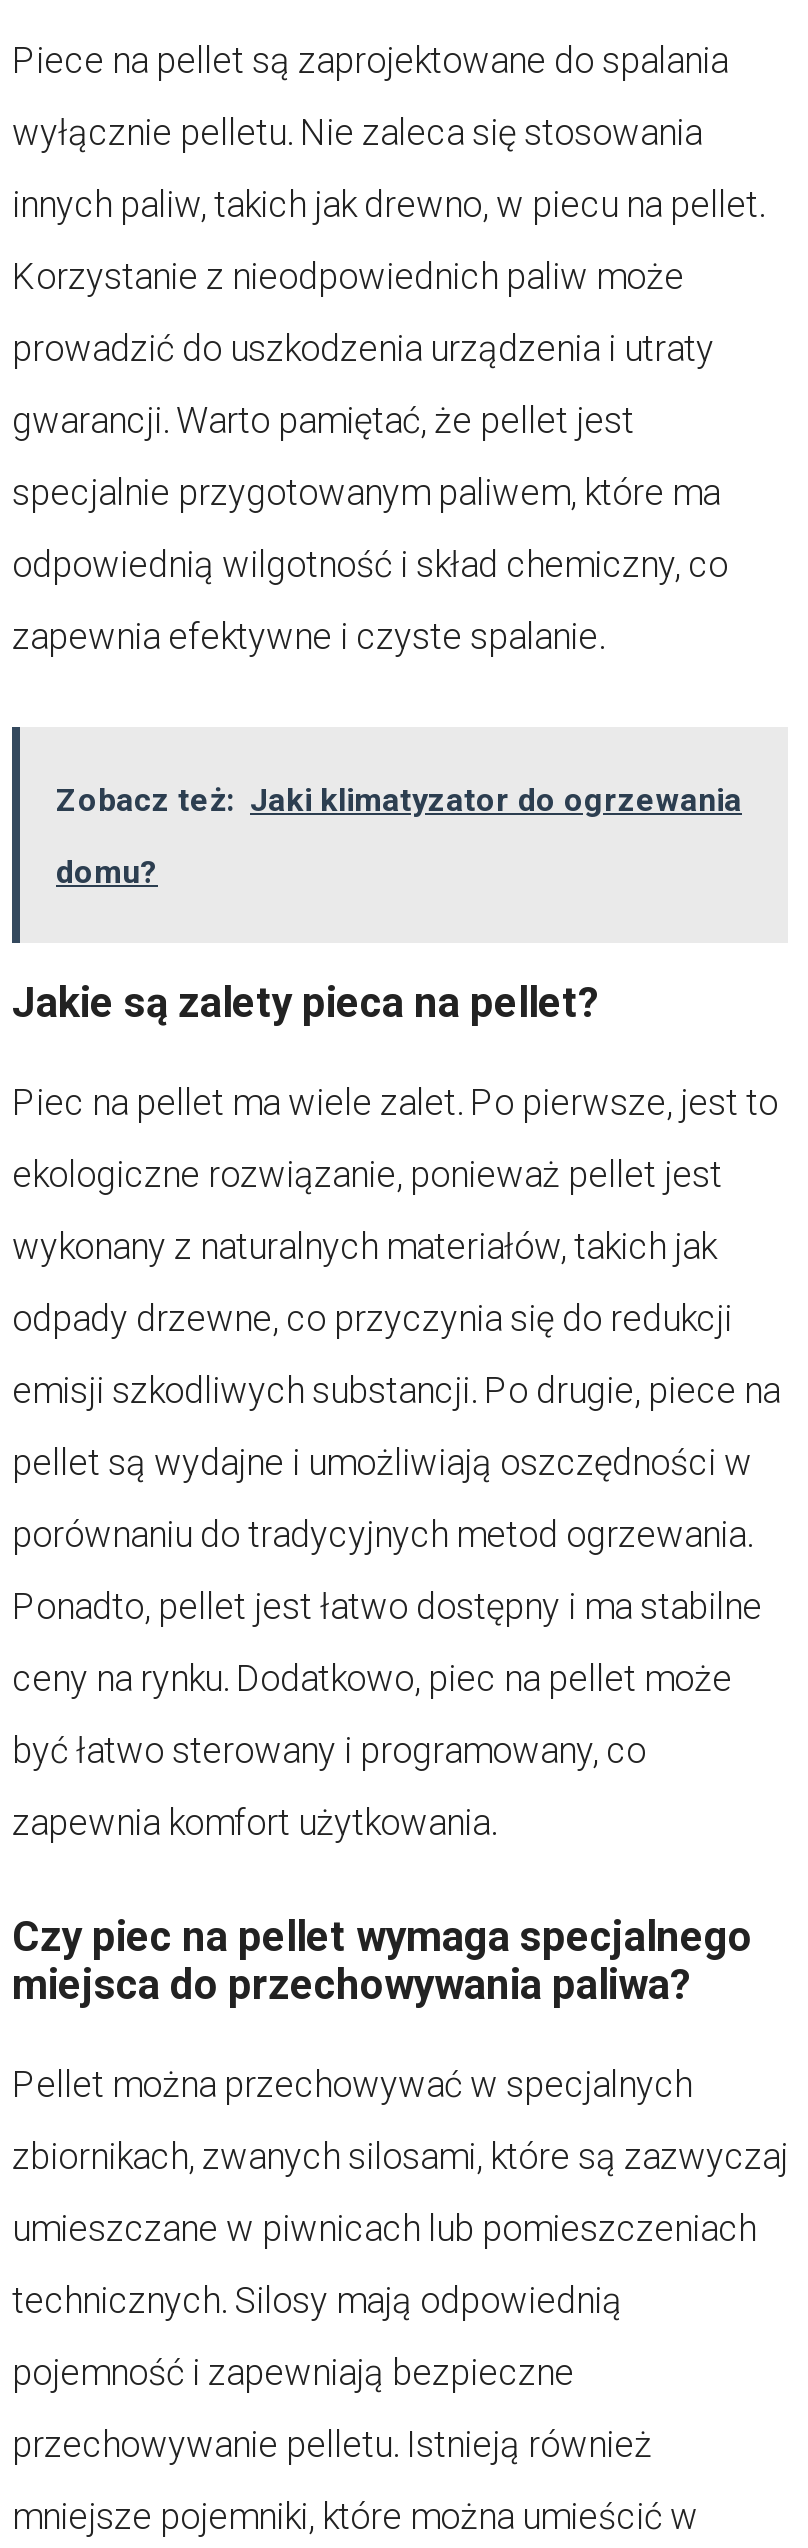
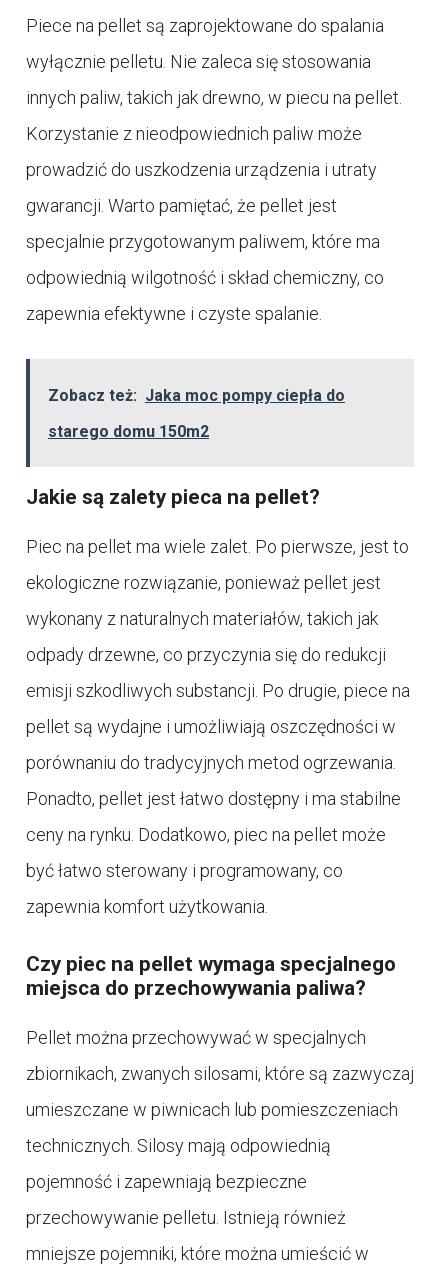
[56,780,742,818] Zobacz też: Jaki klimatyzator do ogrzewania -> [48,386,345,405] Zobacz też: Jaka moc pompy ciepła do
[56,852,158,890] domu? -> [48,422,209,441] starego domu 150m2

